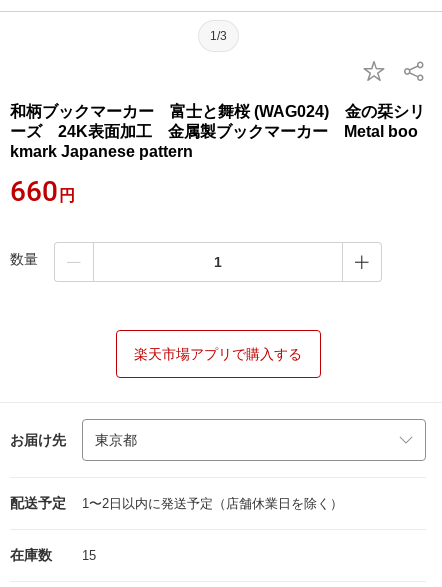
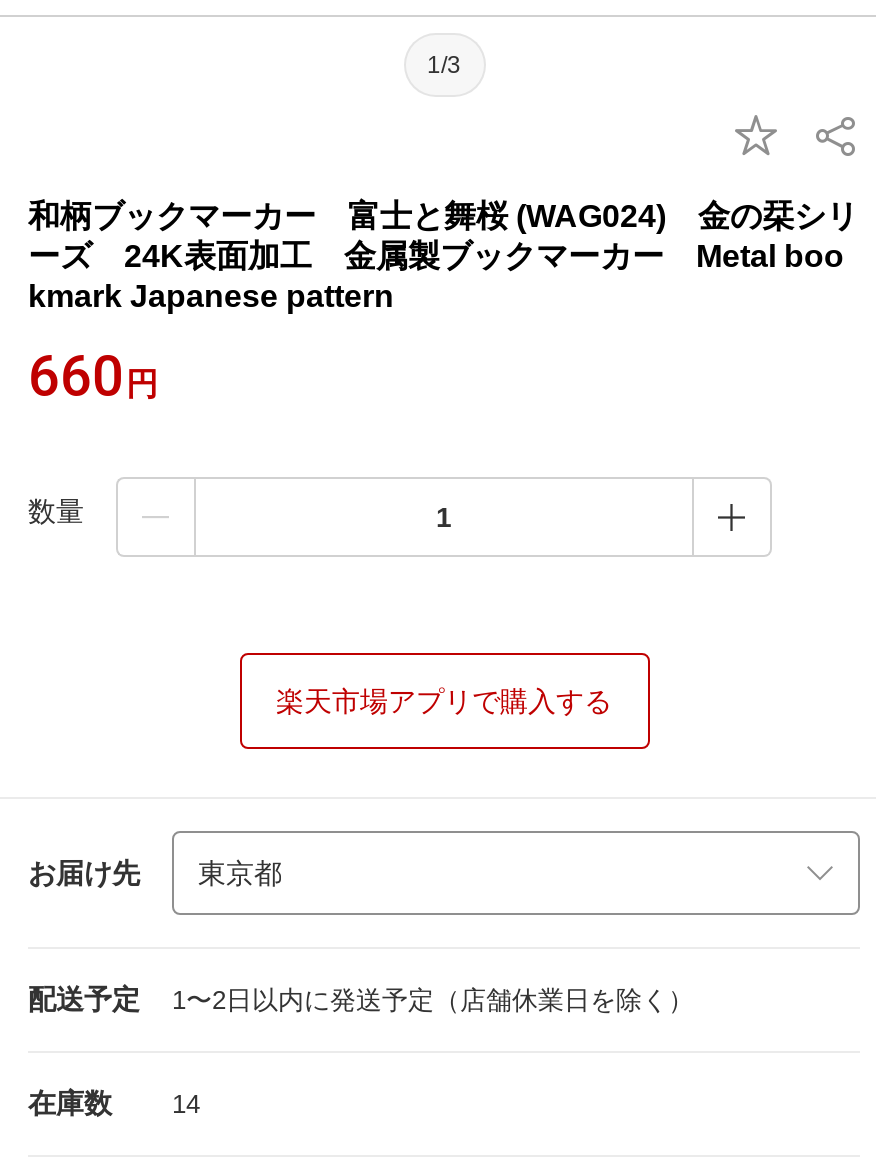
[10,547,96,563] 在庫数 15 -> [28,1087,200,1119] 在庫数 14

